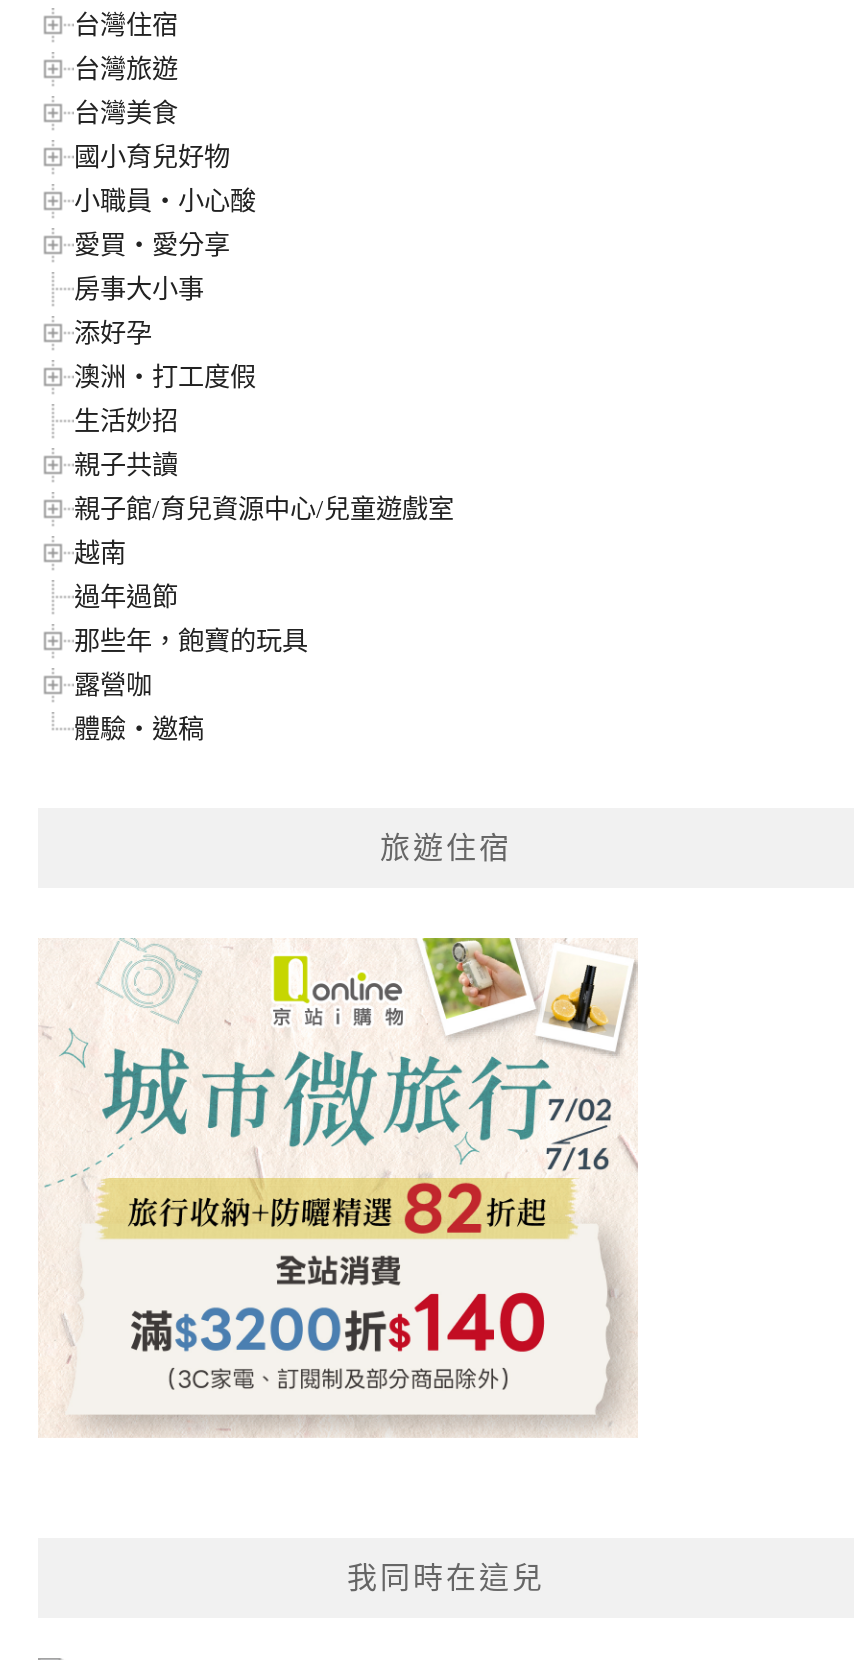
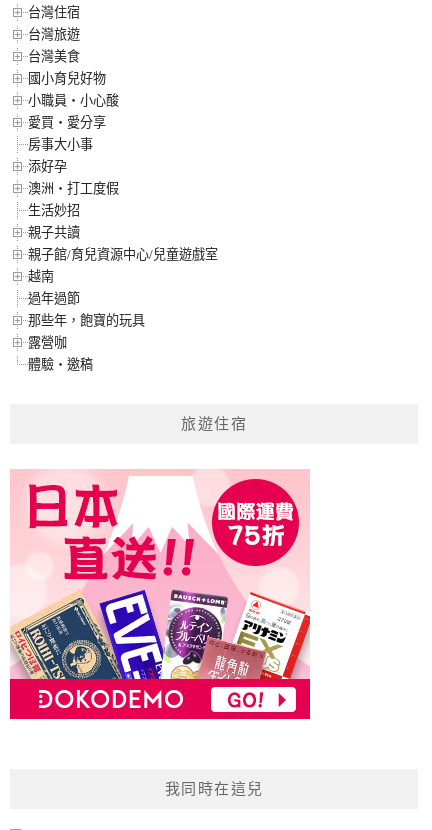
[38,936,638,1438] [image] -> [9,469,311,720] [image]

